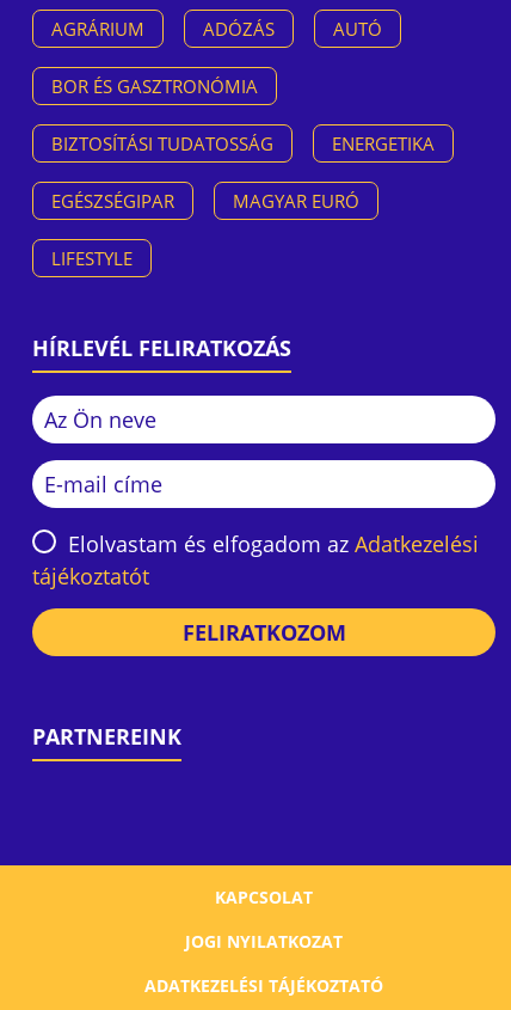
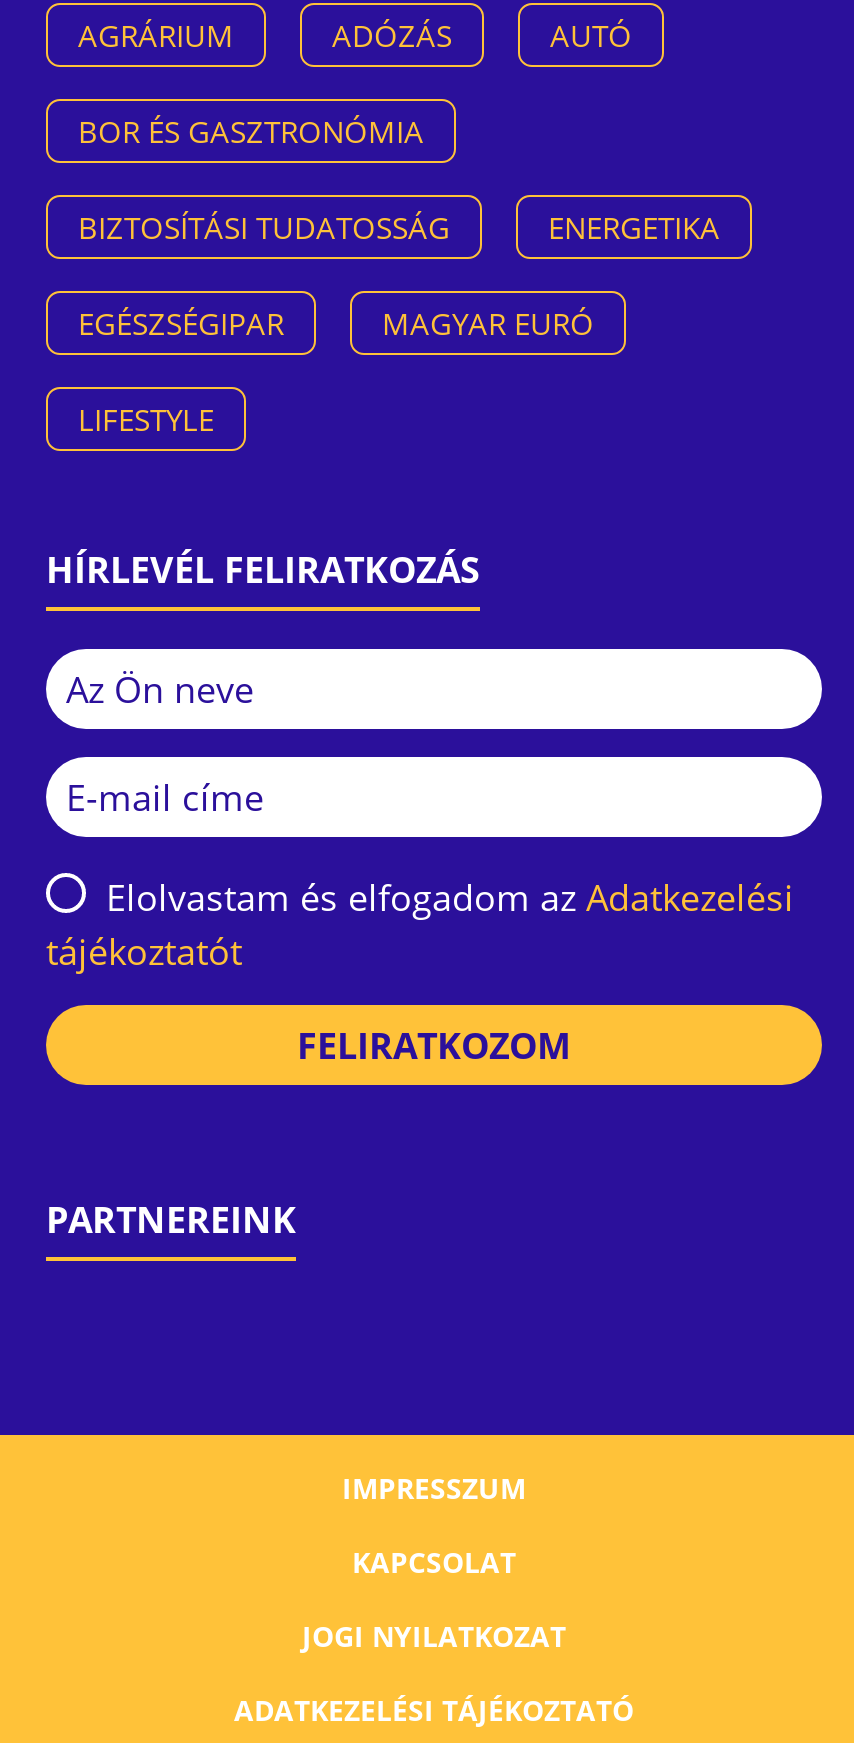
none -> [342,1469,526,1507] IMPRESSZUM

